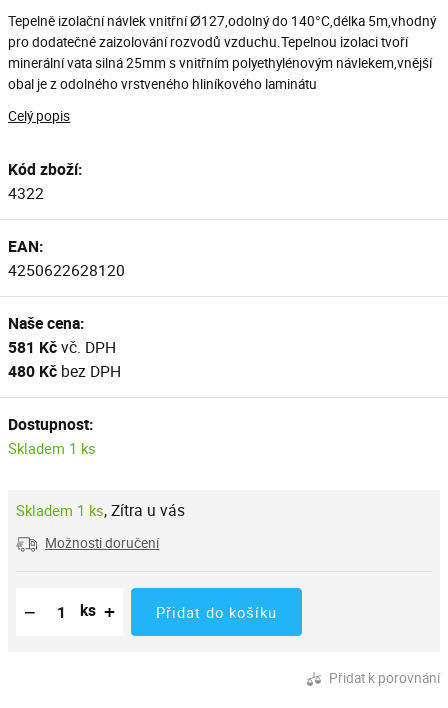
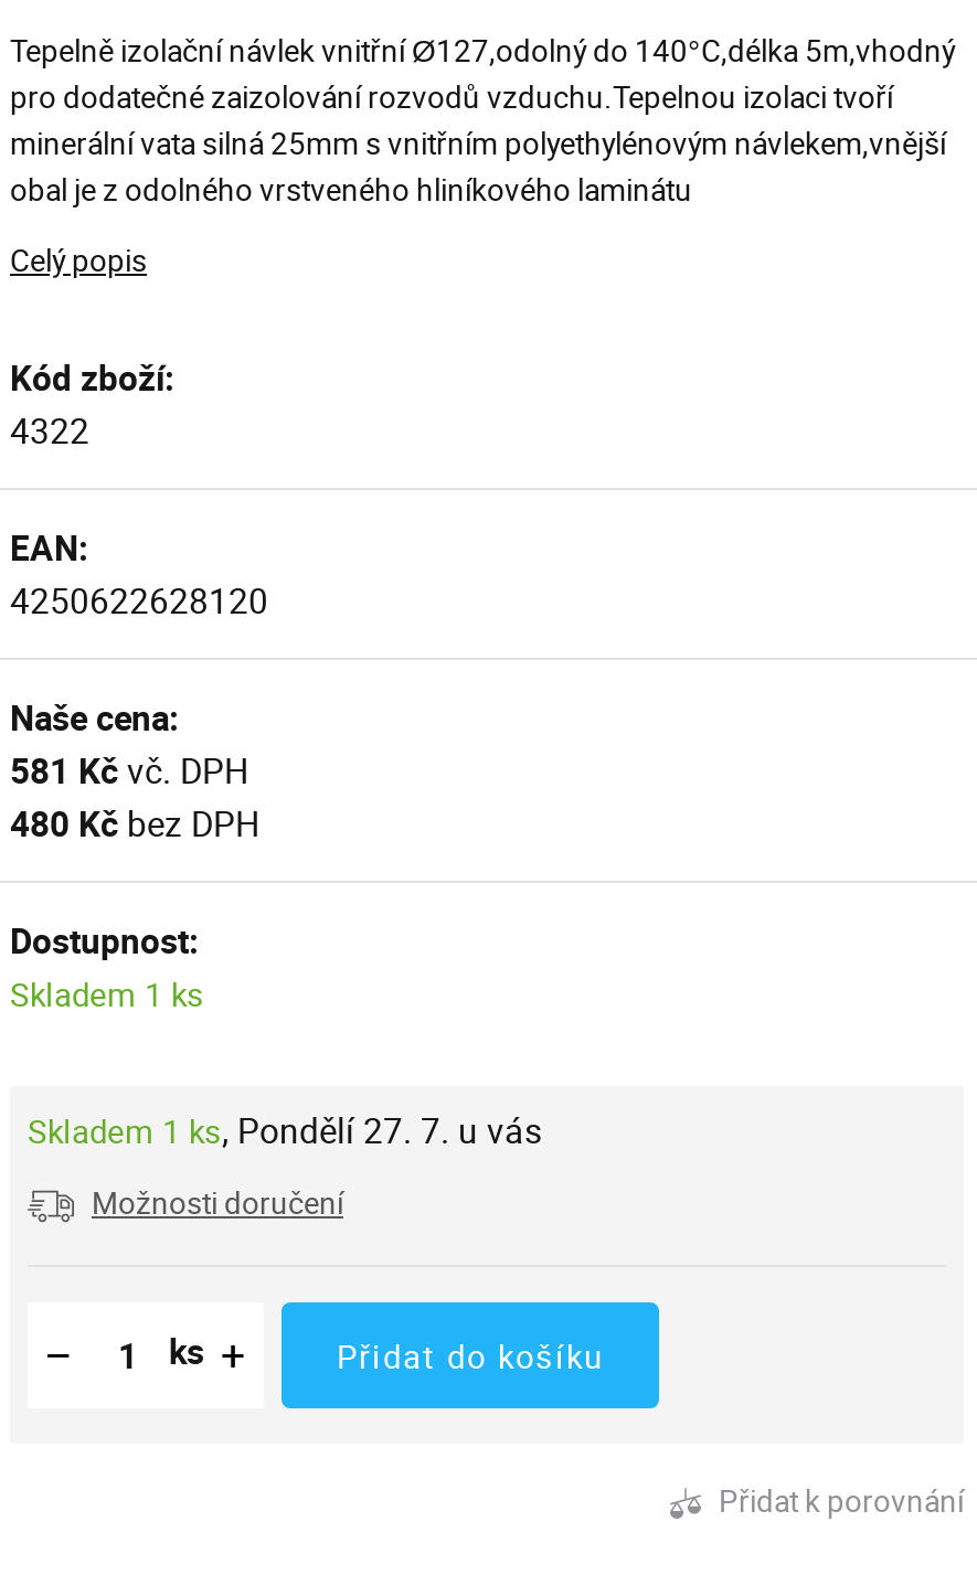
[16,499,185,521] Skladem 1 ks, Zítra u vás -> [28,1106,542,1154] Skladem 1 ks, Pondělí 27. 7. u vás

